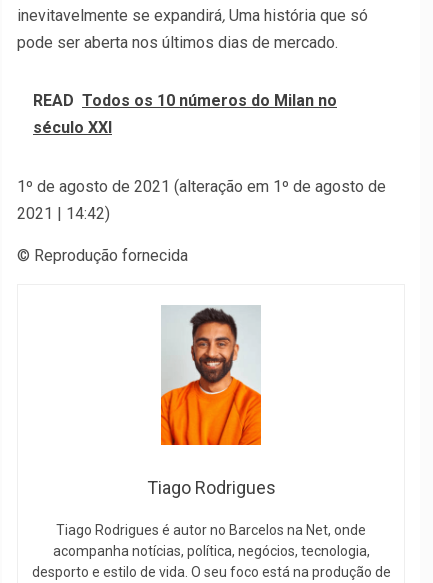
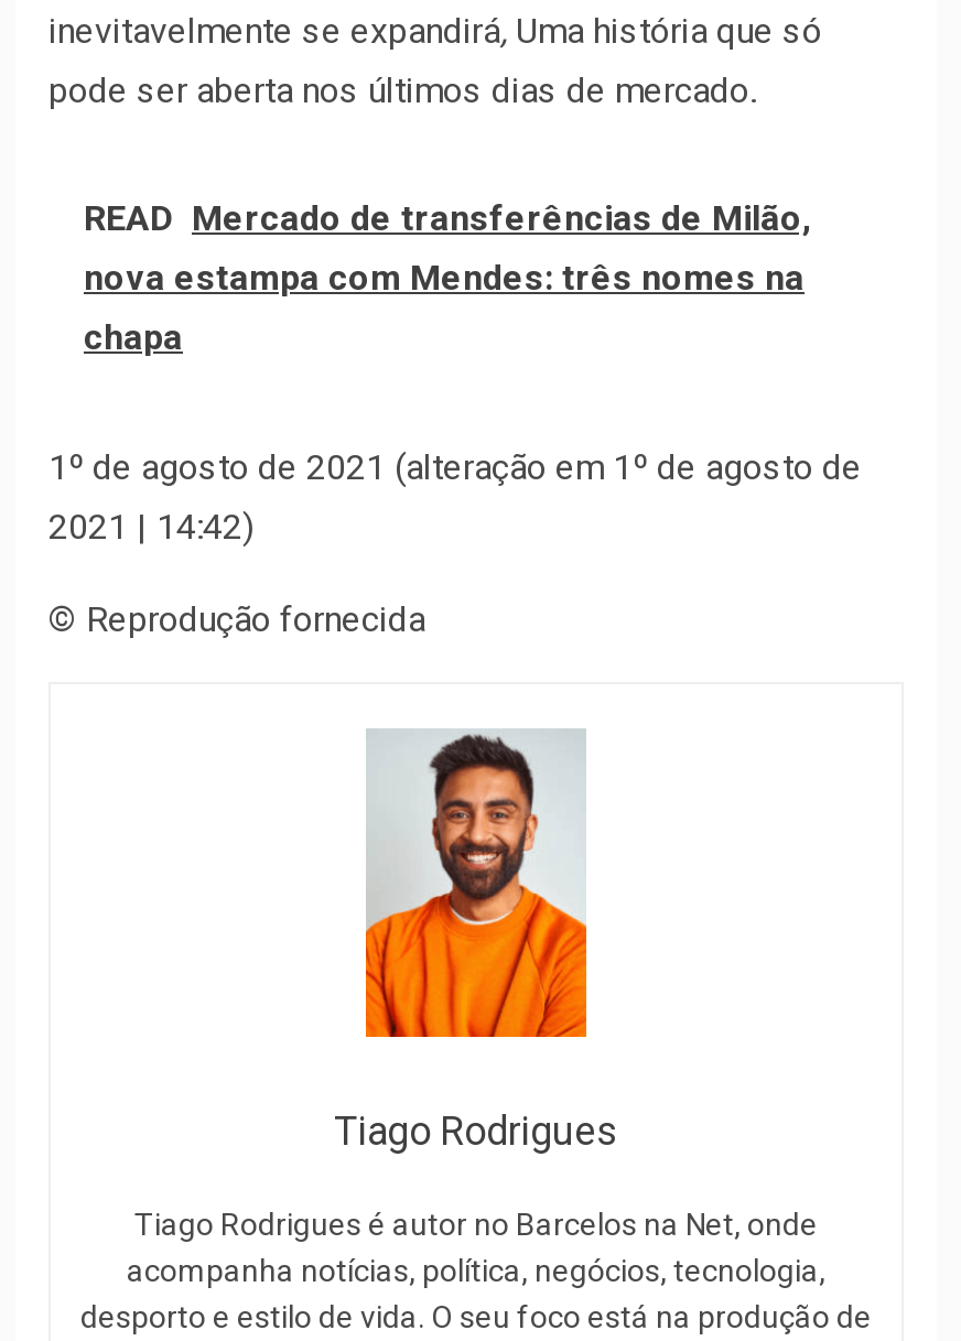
[33,91,337,137] READ Todos os 10 números do Milan no | século XXI -> [84,198,811,359] READ Mercado de transferências de Milão, | nova estampa com Mendes: três nomes na | chapa

